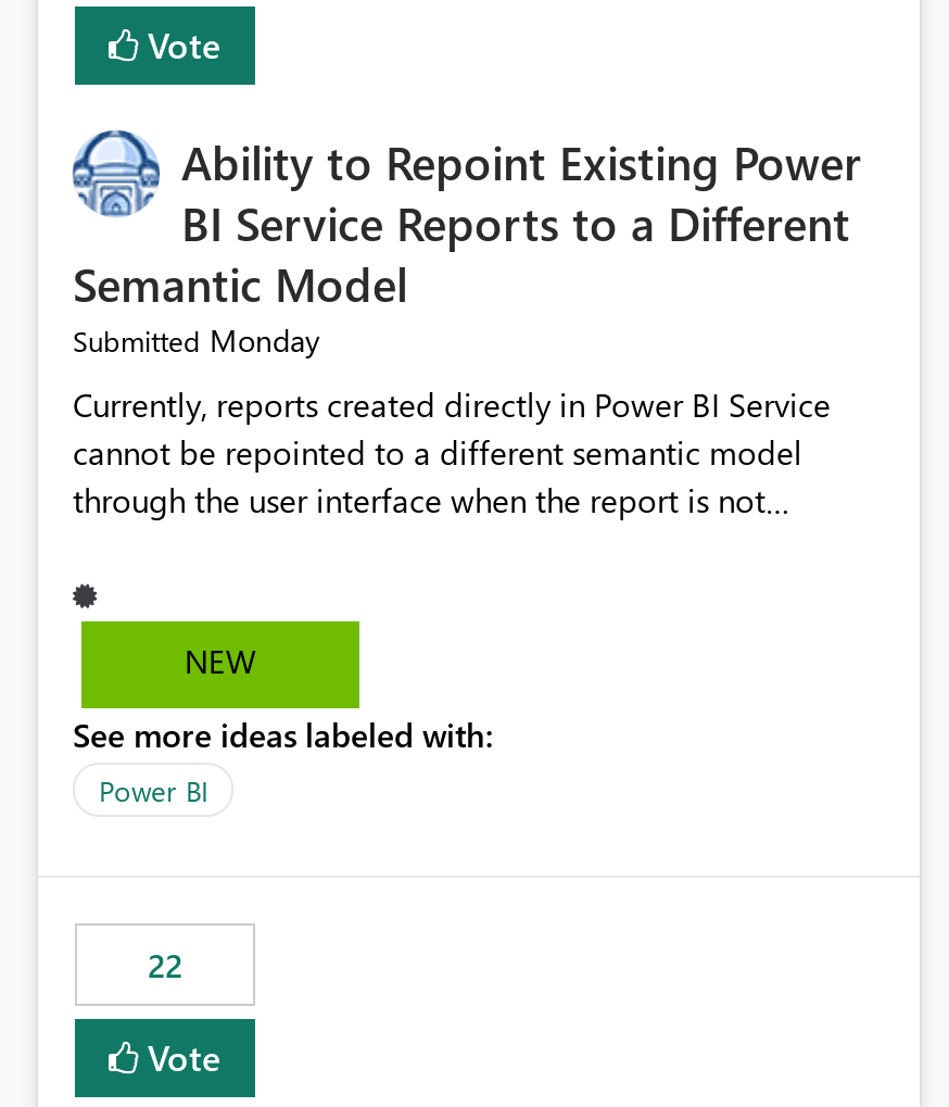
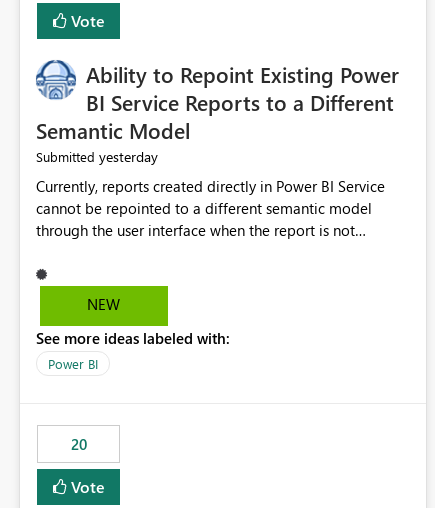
[73,320,320,362] Submitted Monday -> [36,147,158,166] Submitted yesterday
[148,944,182,987] 22 -> [70,434,86,454] 20

